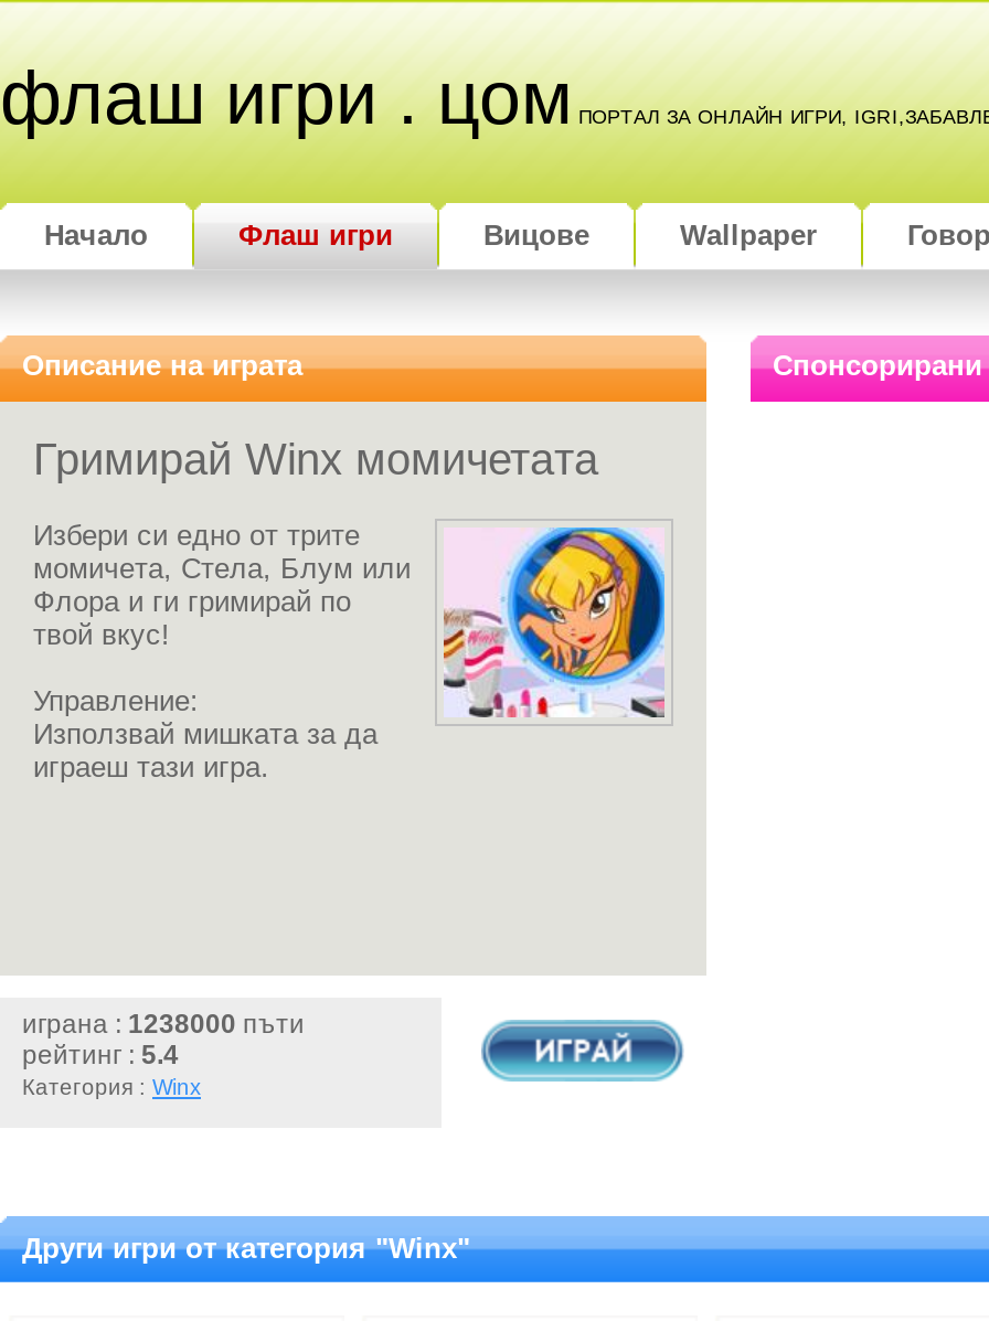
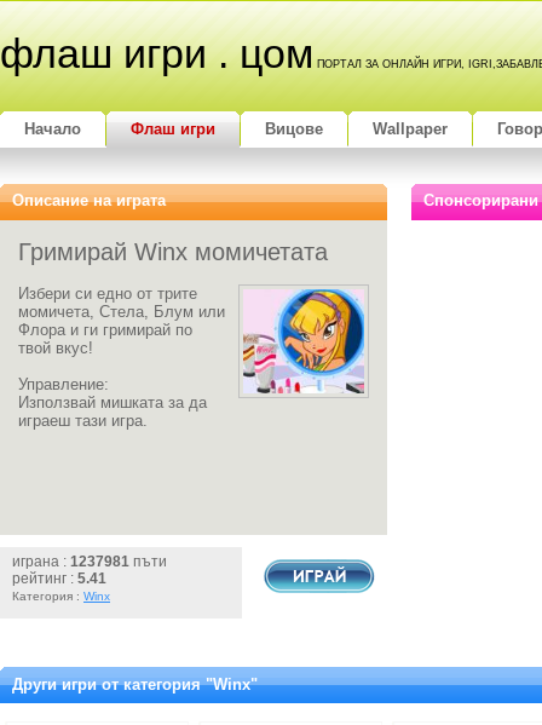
[22,1009,305,1040] играна : 1238000 пъти -> [12,553,167,570] играна : 1237981 пъти
[22,1040,179,1070] рейтинг : 5.4 -> [12,570,106,587] рейтинг : 5.41

